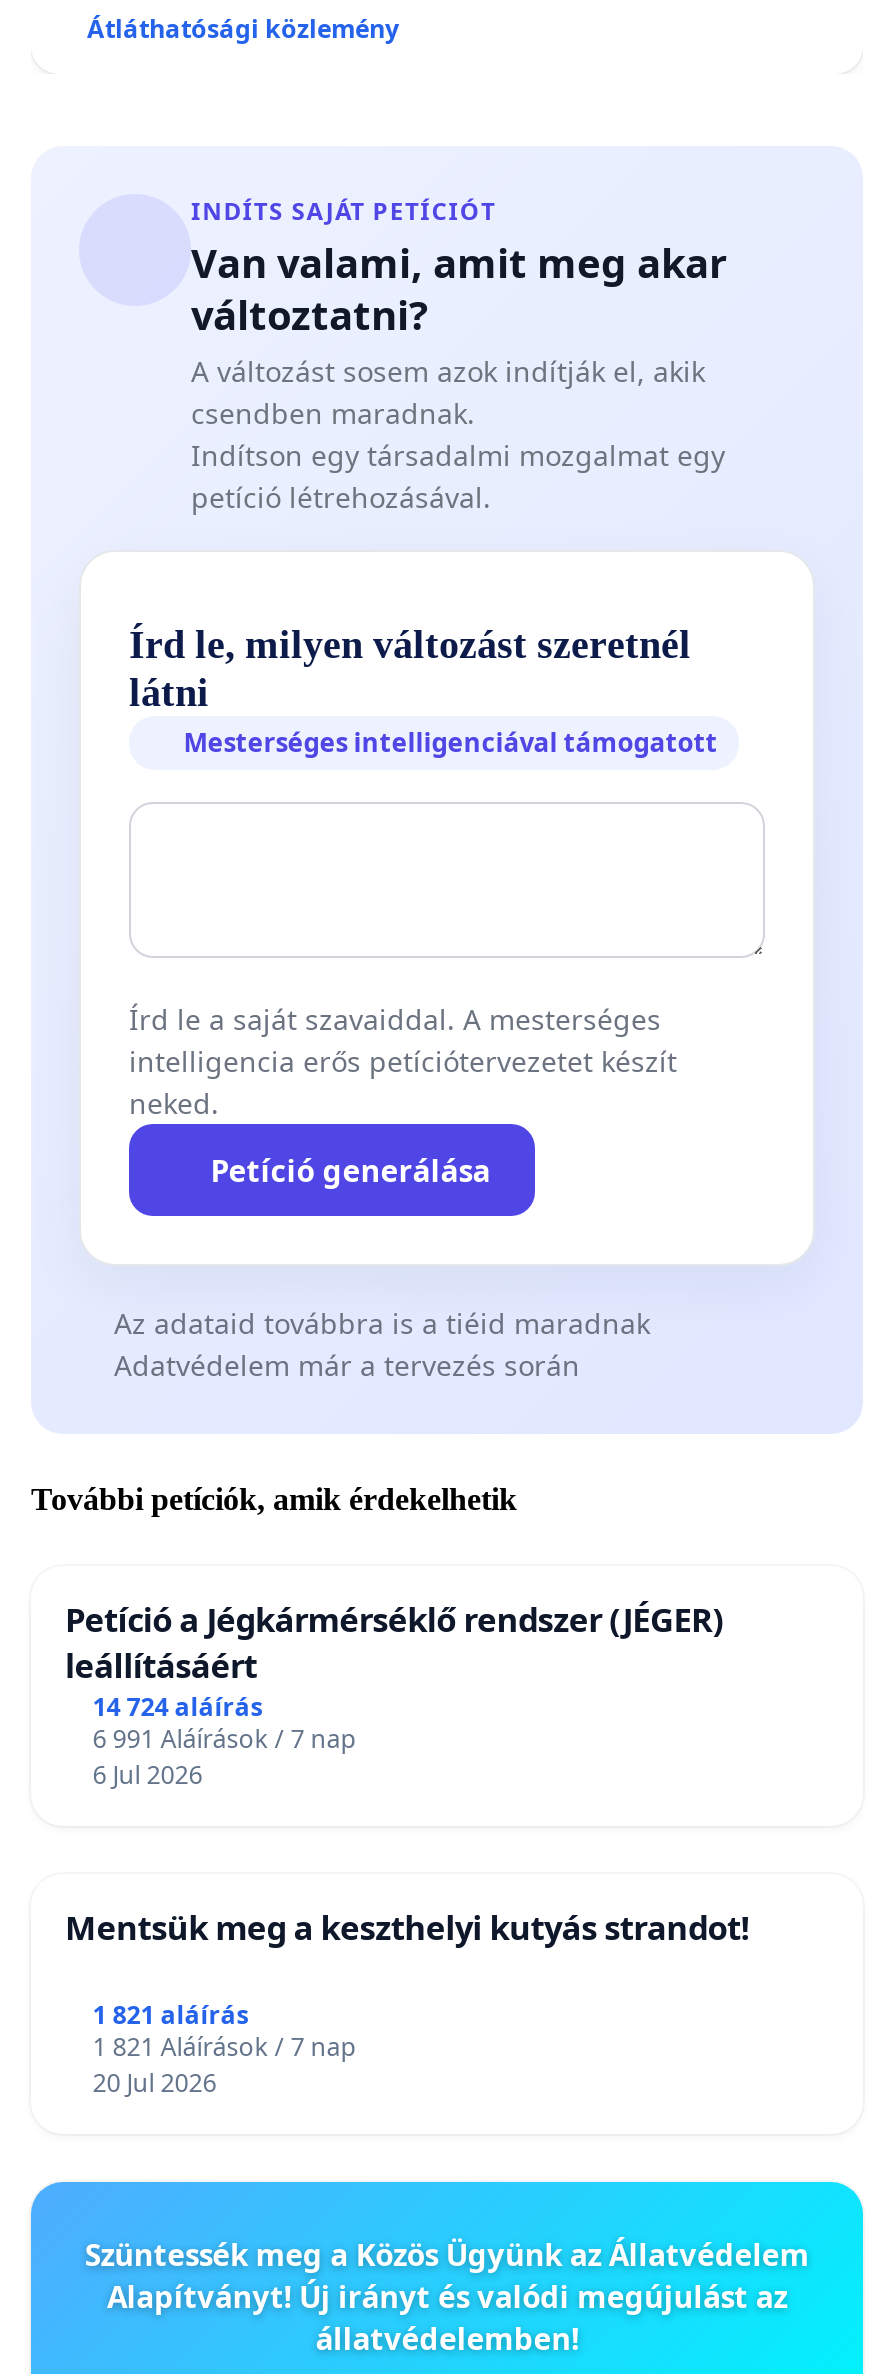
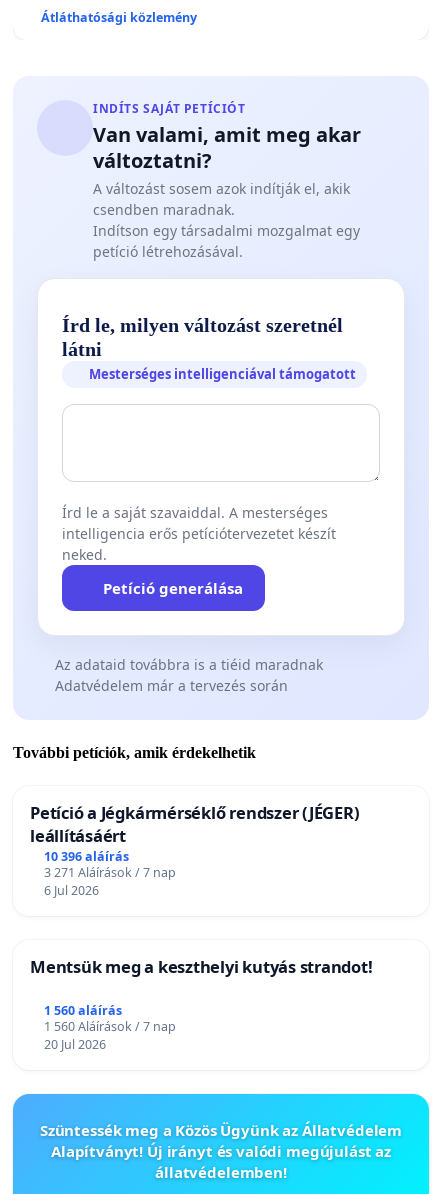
[93,1689,263,1723] 14 724 aláírás -> [44,848,129,865] 10 396 aláírás
[93,1721,357,1755] 6 991 Aláírások / 7 nap -> [44,864,176,881] 3 271 Aláírások / 7 nap
[93,1997,249,2031] 1 821 aláírás -> [44,1001,122,1018] 1 560 aláírás
[93,2029,357,2063] 1 821 Aláírások / 7 nap -> [44,1017,176,1034] 1 560 Aláírások / 7 nap

